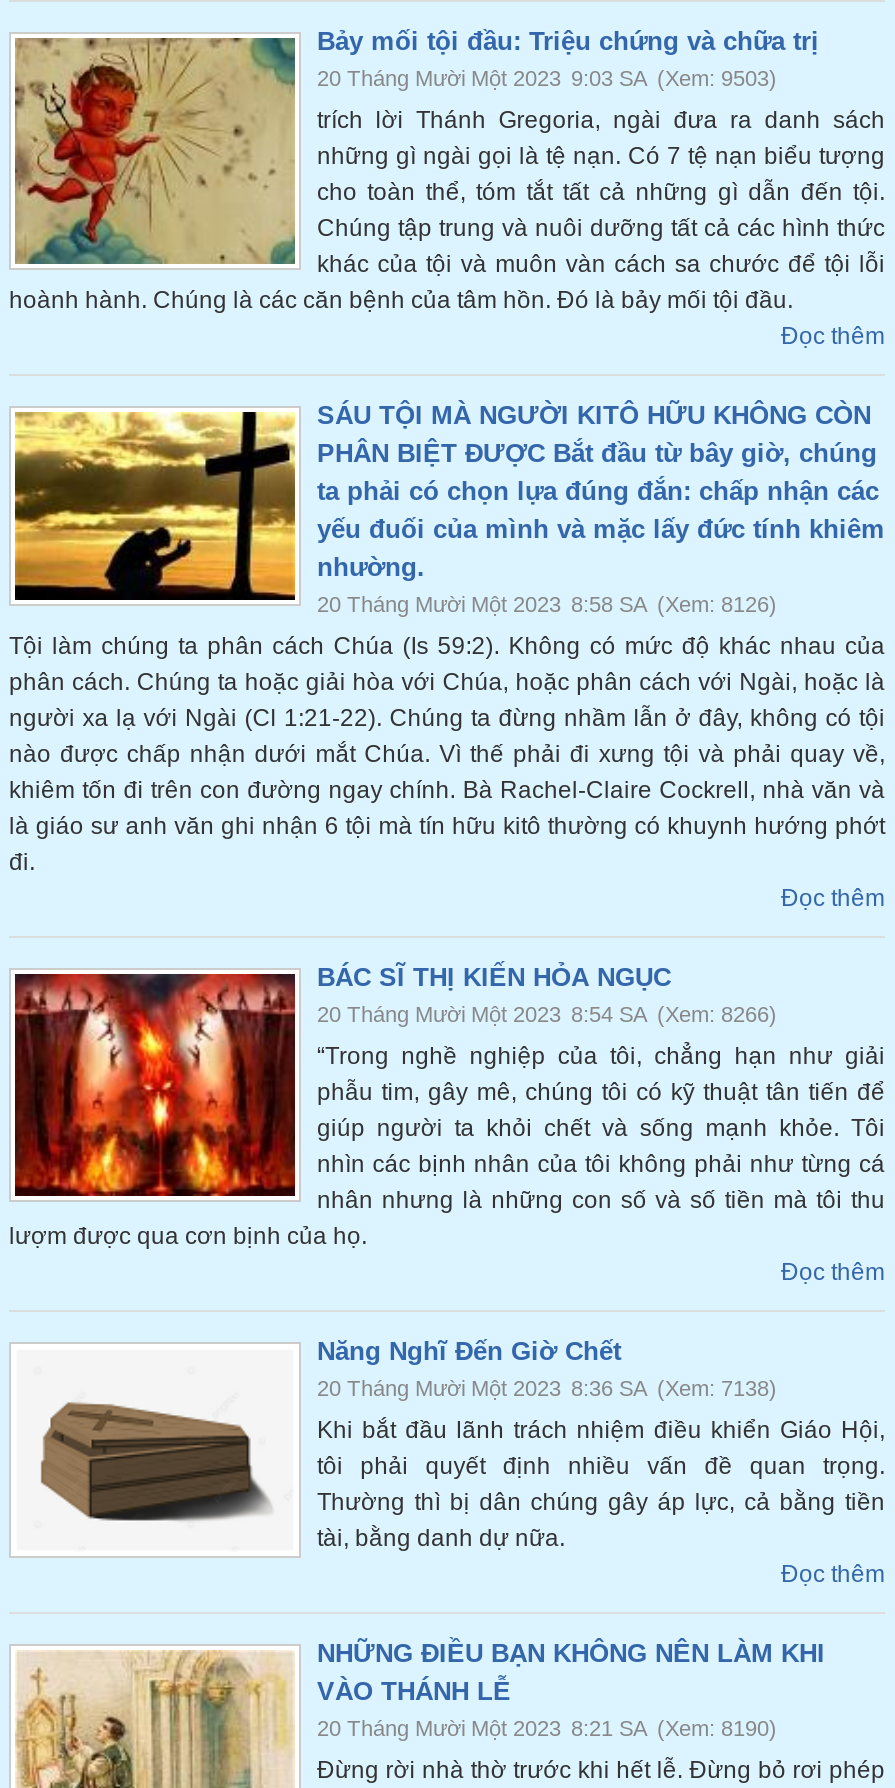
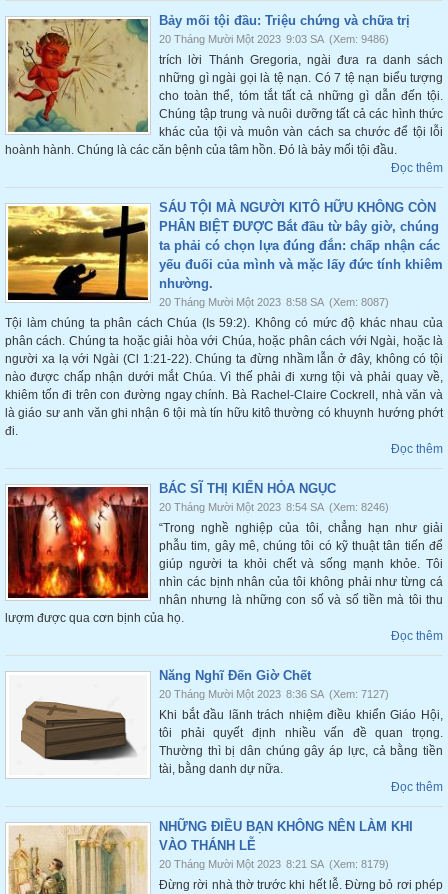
[317,66,777,90] 20 Tháng Mười Một 2023 9:03 SA (Xem: 9503) -> [159,33,389,45] 20 Tháng Mười Một 2023 9:03 SA (Xem: 9486)
[317,592,777,616] 20 Tháng Mười Một 2023 8:58 SA (Xem: 8126) -> [159,296,389,308] 20 Tháng Mười Một 2023 8:58 SA (Xem: 8087)
[317,1002,777,1026] 20 Tháng Mười Một 2023 8:54 SA (Xem: 8266) -> [159,501,389,513] 20 Tháng Mười Một 2023 8:54 SA (Xem: 8246)
[317,1376,777,1400] 20 Tháng Mười Một 2023 8:36 SA (Xem: 7138) -> [159,688,389,700] 20 Tháng Mười Một 2023 8:36 SA (Xem: 7127)
[317,1716,777,1740] 20 Tháng Mười Một 2023 8:21 SA (Xem: 8190) -> [159,858,389,870] 20 Tháng Mười Một 2023 8:21 SA (Xem: 8179)

